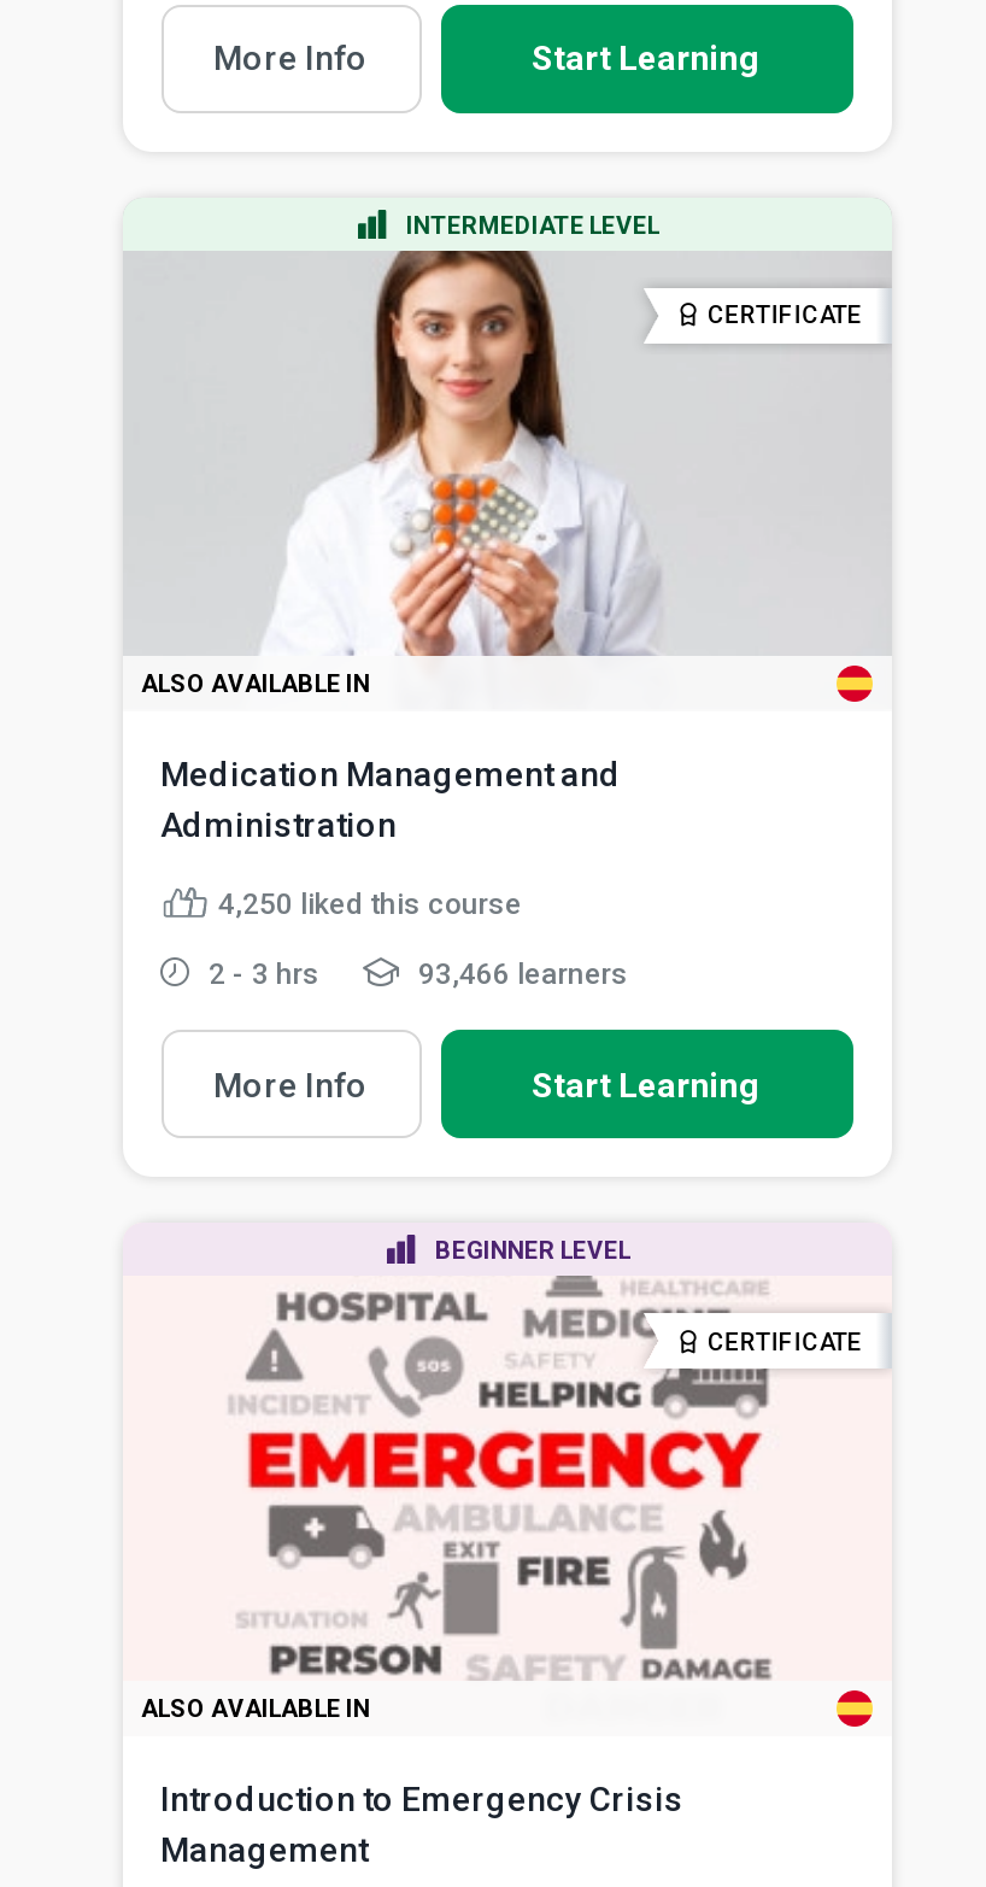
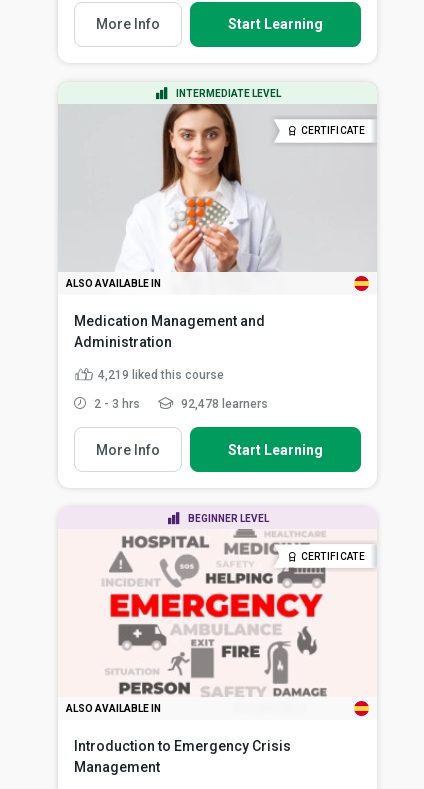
[218,888,522,922] 4,250 liked this course -> [97,368,223,382] 4,219 liked this course
[411,957,628,991] 93,466 learners -> [177,397,267,411] 92,478 learners

